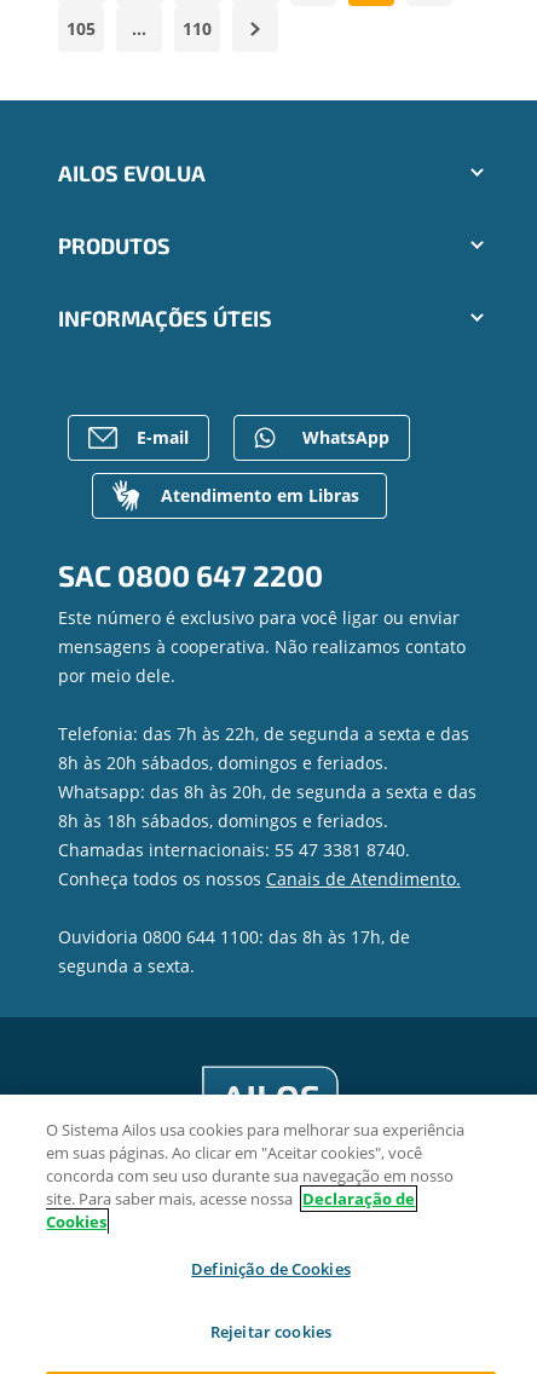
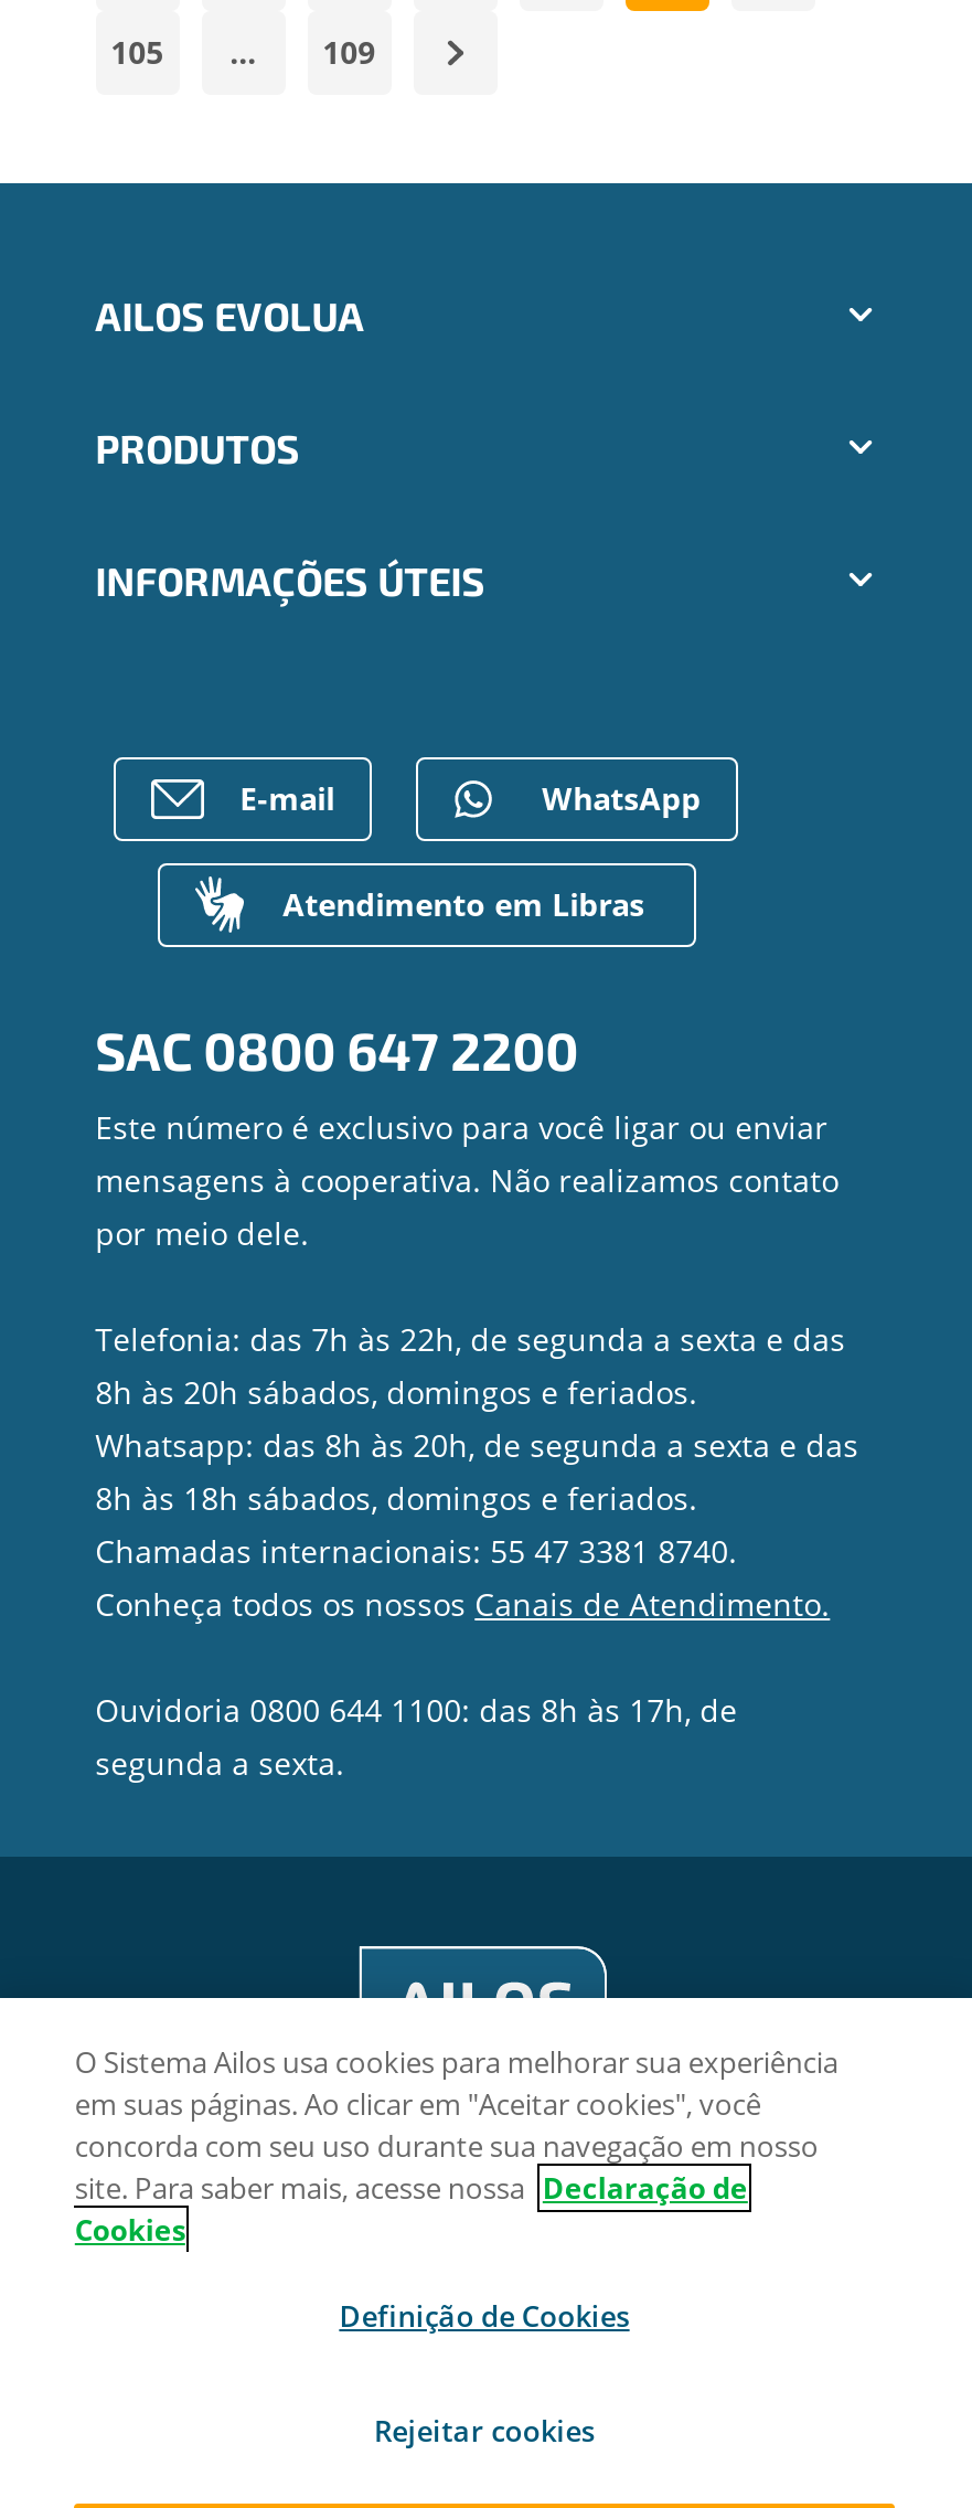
[182,17,211,40] 110 -> [323,31,376,73] 109

